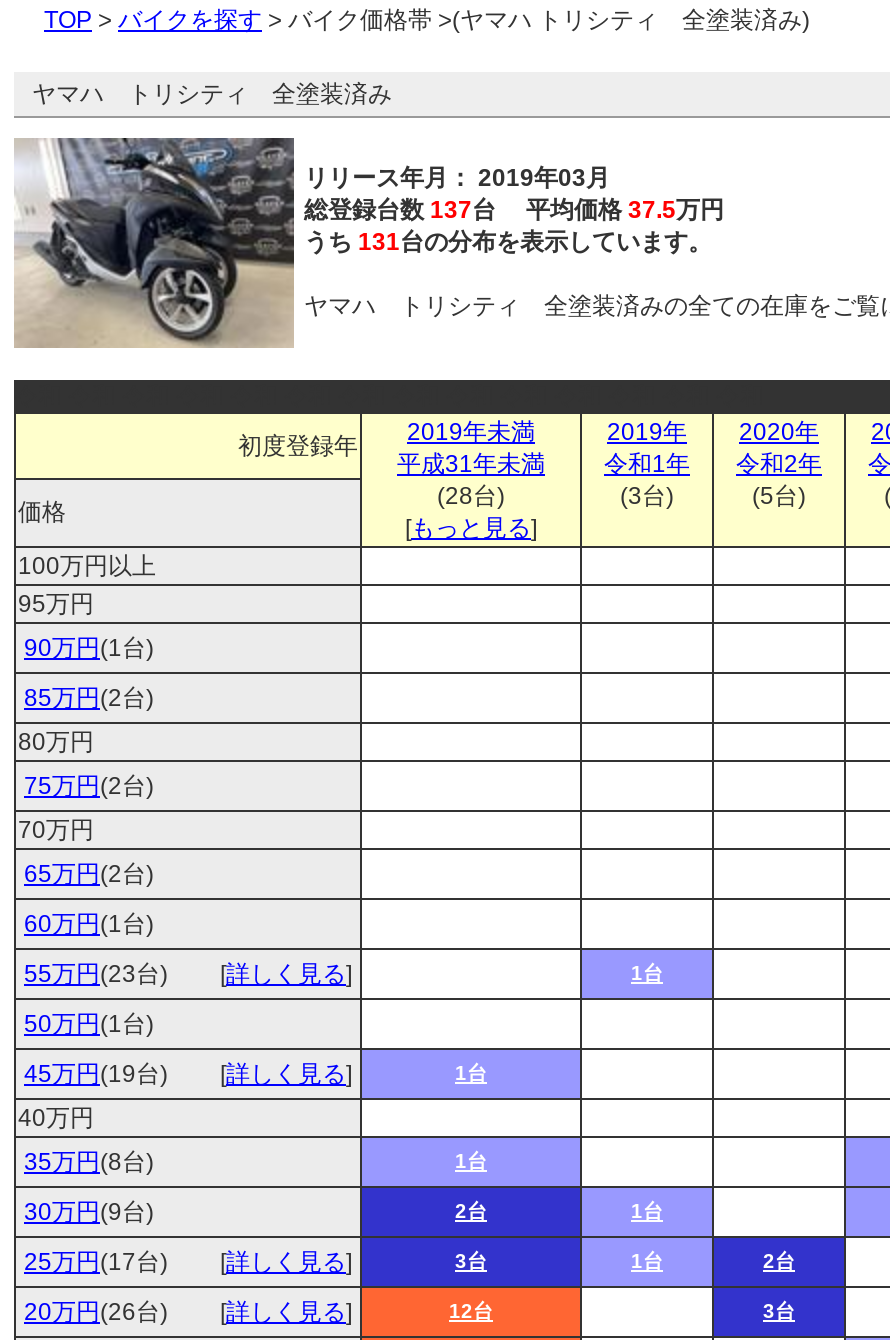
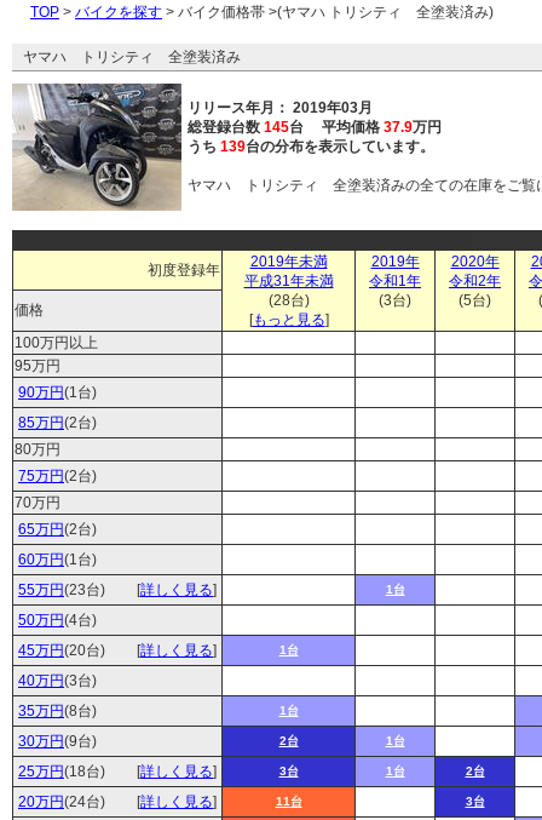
[304,196,724,224] 総登録台数137台 平均価格37.5万円 -> [188,119,442,136] 総登録台数145台 平均価格37.9万円
[304,228,712,256] うち131台の分布を表示しています。 -> [188,138,434,155] うち139台の分布を表示しています。
[24,1010,154,1038] 50万円(1台) -> [18,612,97,629] 50万円(4台)
[24,1060,352,1088] 45万円(19台) [詳しく見る] -> [18,642,217,659] 45万円(20台) [詳しく見る]
[18,1104,94,1132] 40万円 -> [18,672,97,689] 40万円(3台)
[24,1248,352,1276] 25万円(17台) [詳しく見る] -> [18,763,217,780] 25万円(18台) [詳しく見る]
[24,1298,352,1326] 20万円(26台) [詳しく見る] -> [18,793,217,810] 20万円(24台) [詳しく見る]
[449,1300,493,1322] 12台 -> [275,795,302,808] 11台

